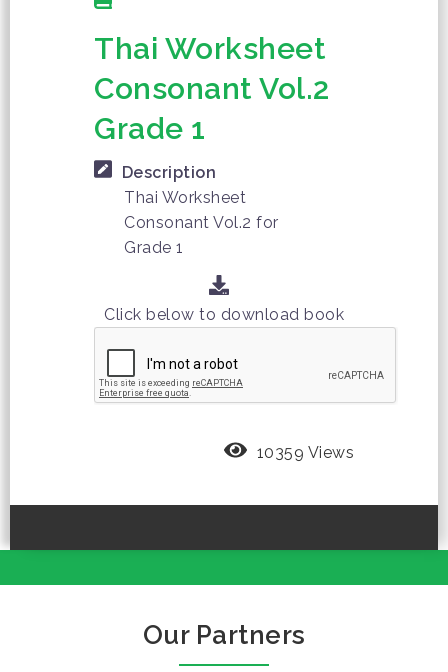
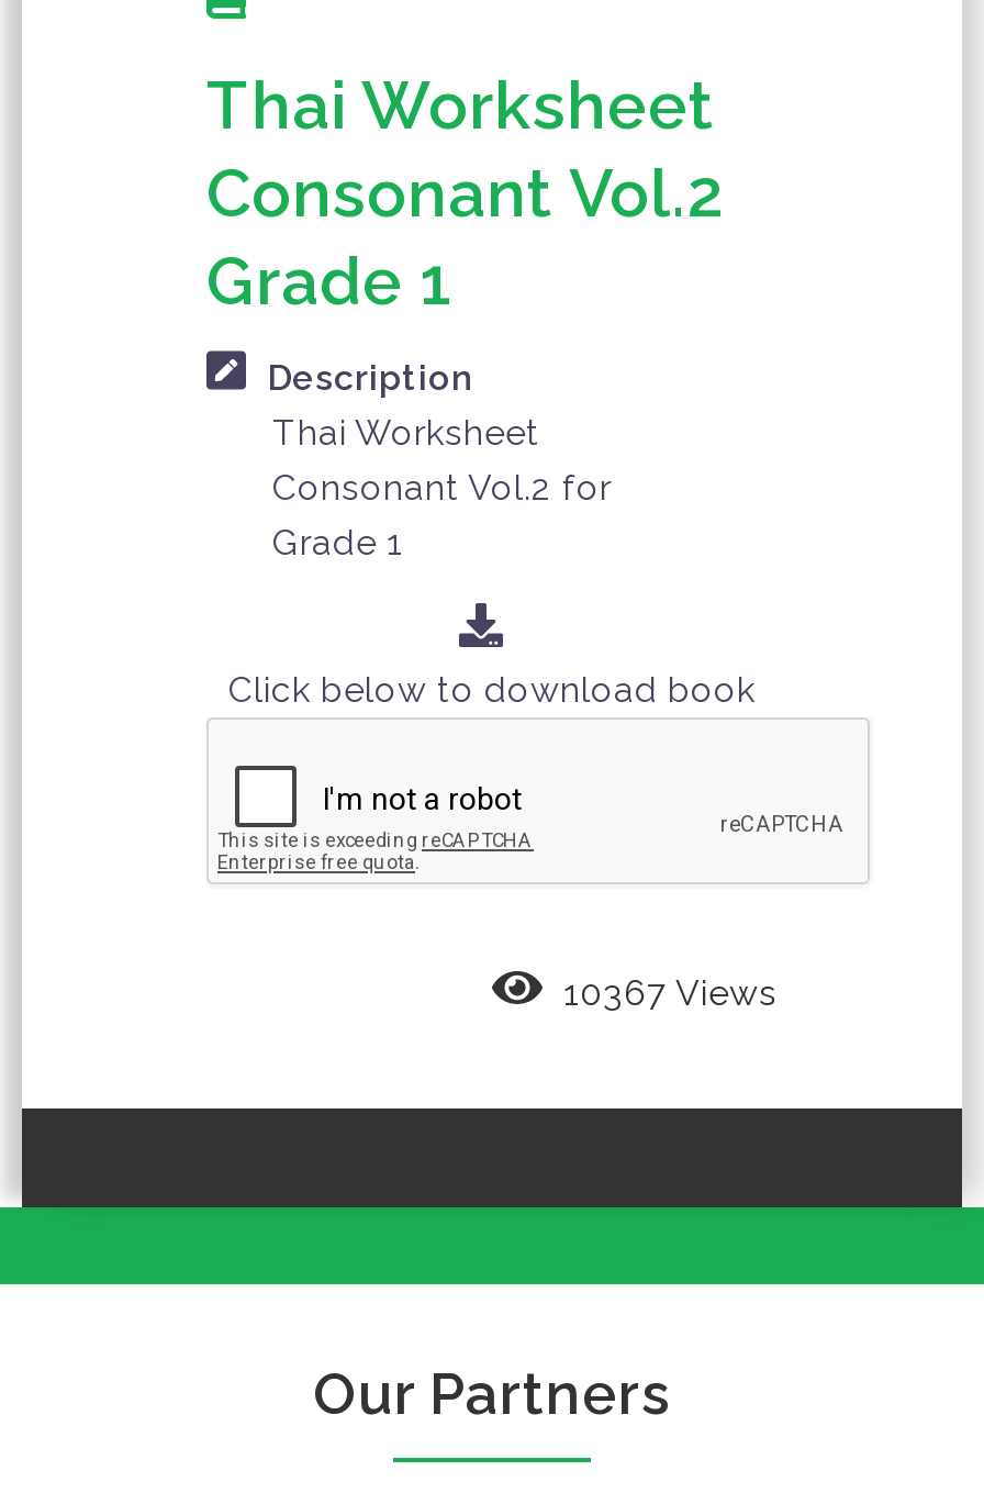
[256,443,354,462] 10359 Views -> [563,972,778,1013] 10367 Views

